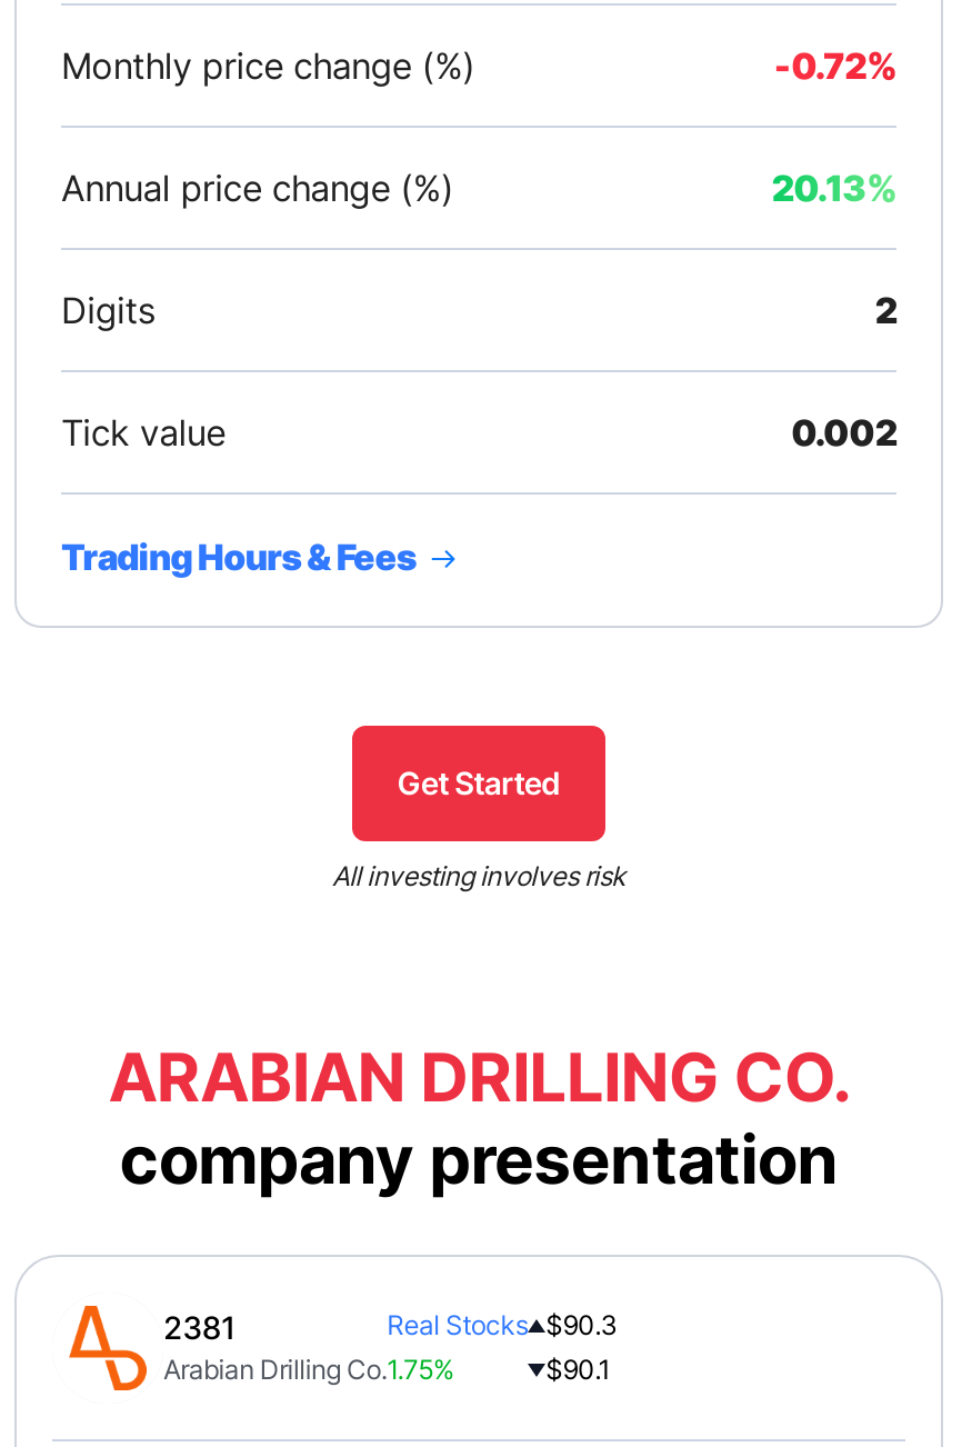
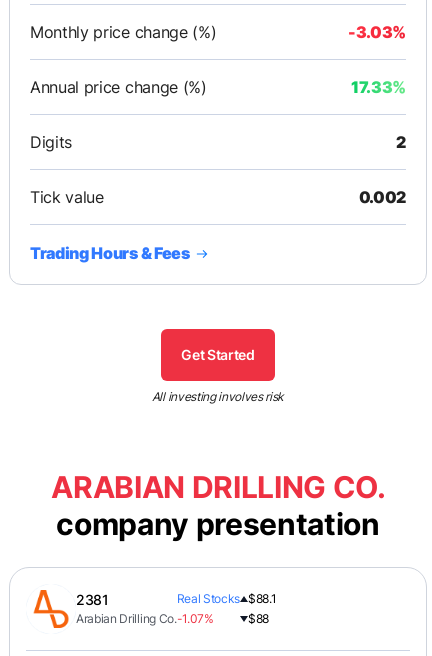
[774,43,896,87] -0.72% -> [348,22,406,42] -3.03%
[772,165,896,210] 20.13% -> [351,77,406,97] 17.33%
[387,1308,618,1341] Real Stocks $90.3 -> [177,591,276,606] Real Stocks $88.1
[163,1352,454,1385] Arabian Drilling Co. 1.75% -> [76,611,214,626] Arabian Drilling Co. -1.07%
[546,1352,611,1385] $90.1 -> [248,611,269,626] $88

